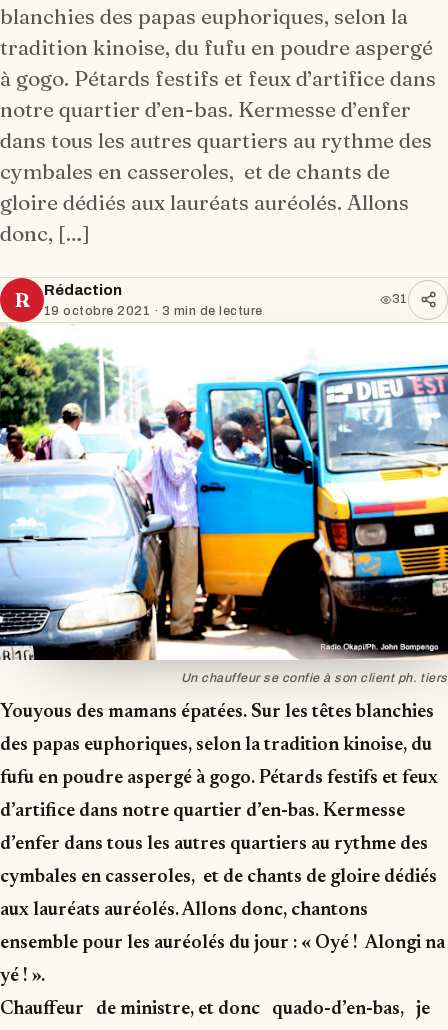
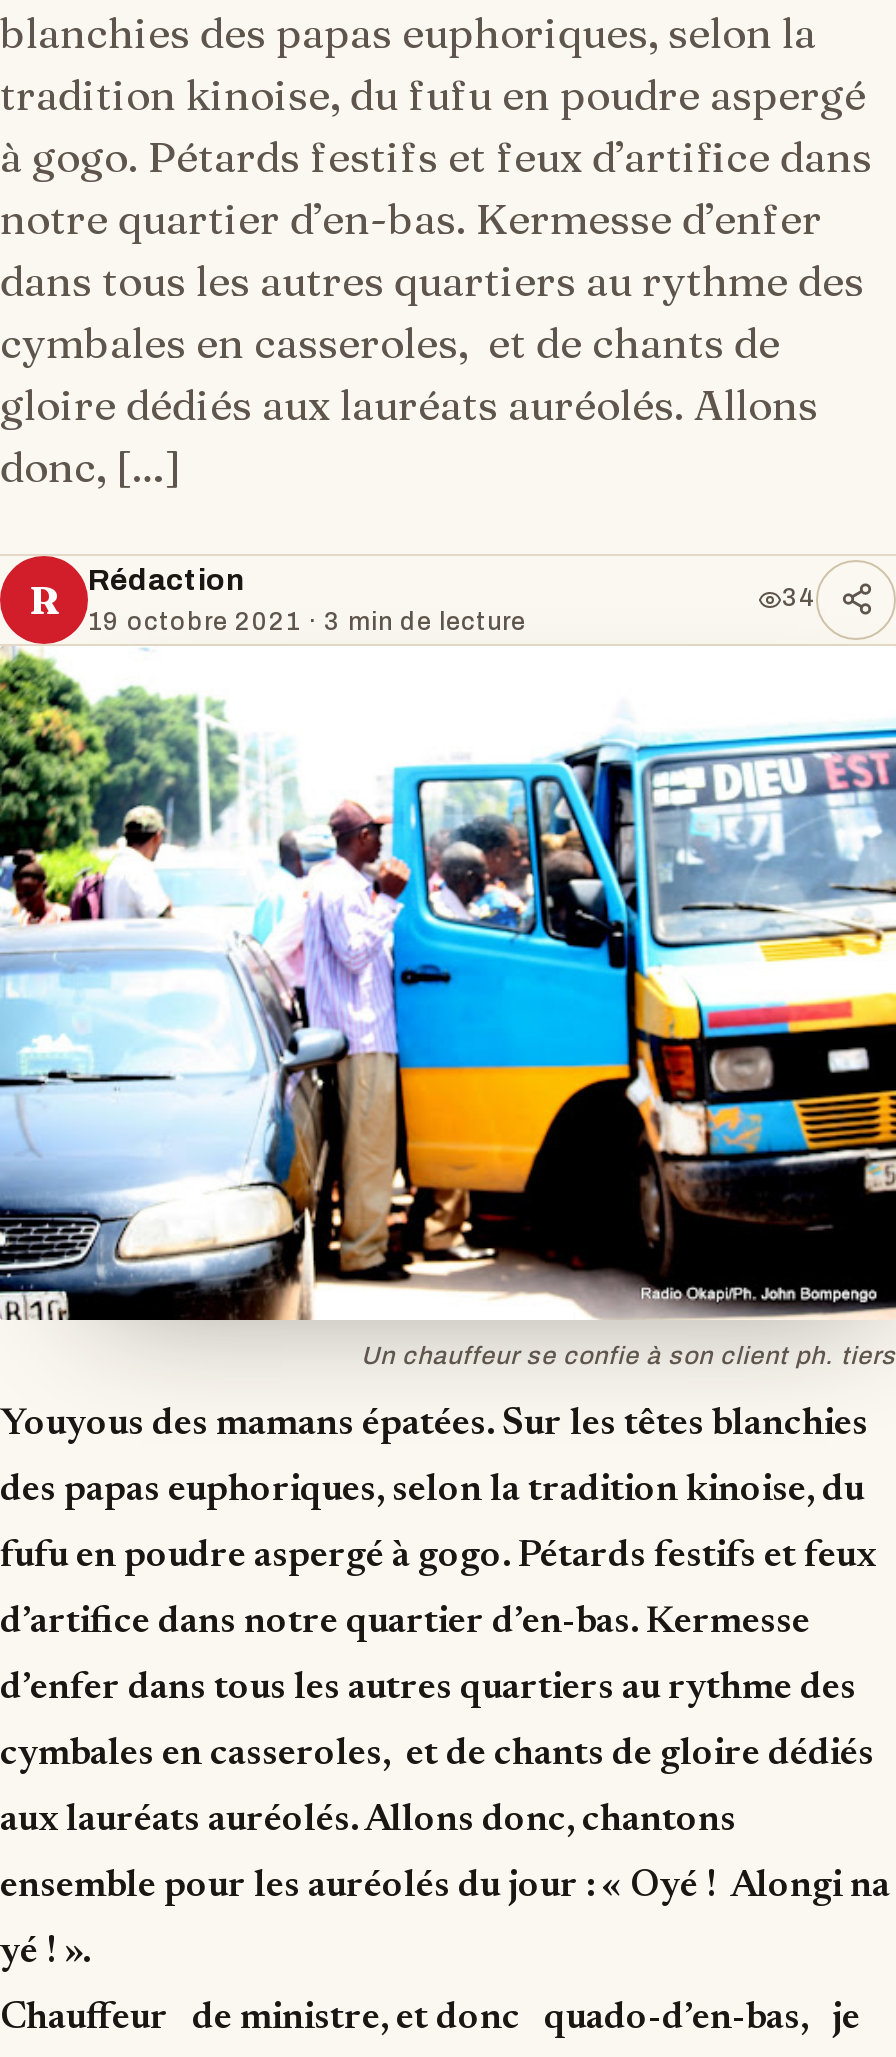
[392,292,408,306] 31 -> [782,585,816,613] 34

